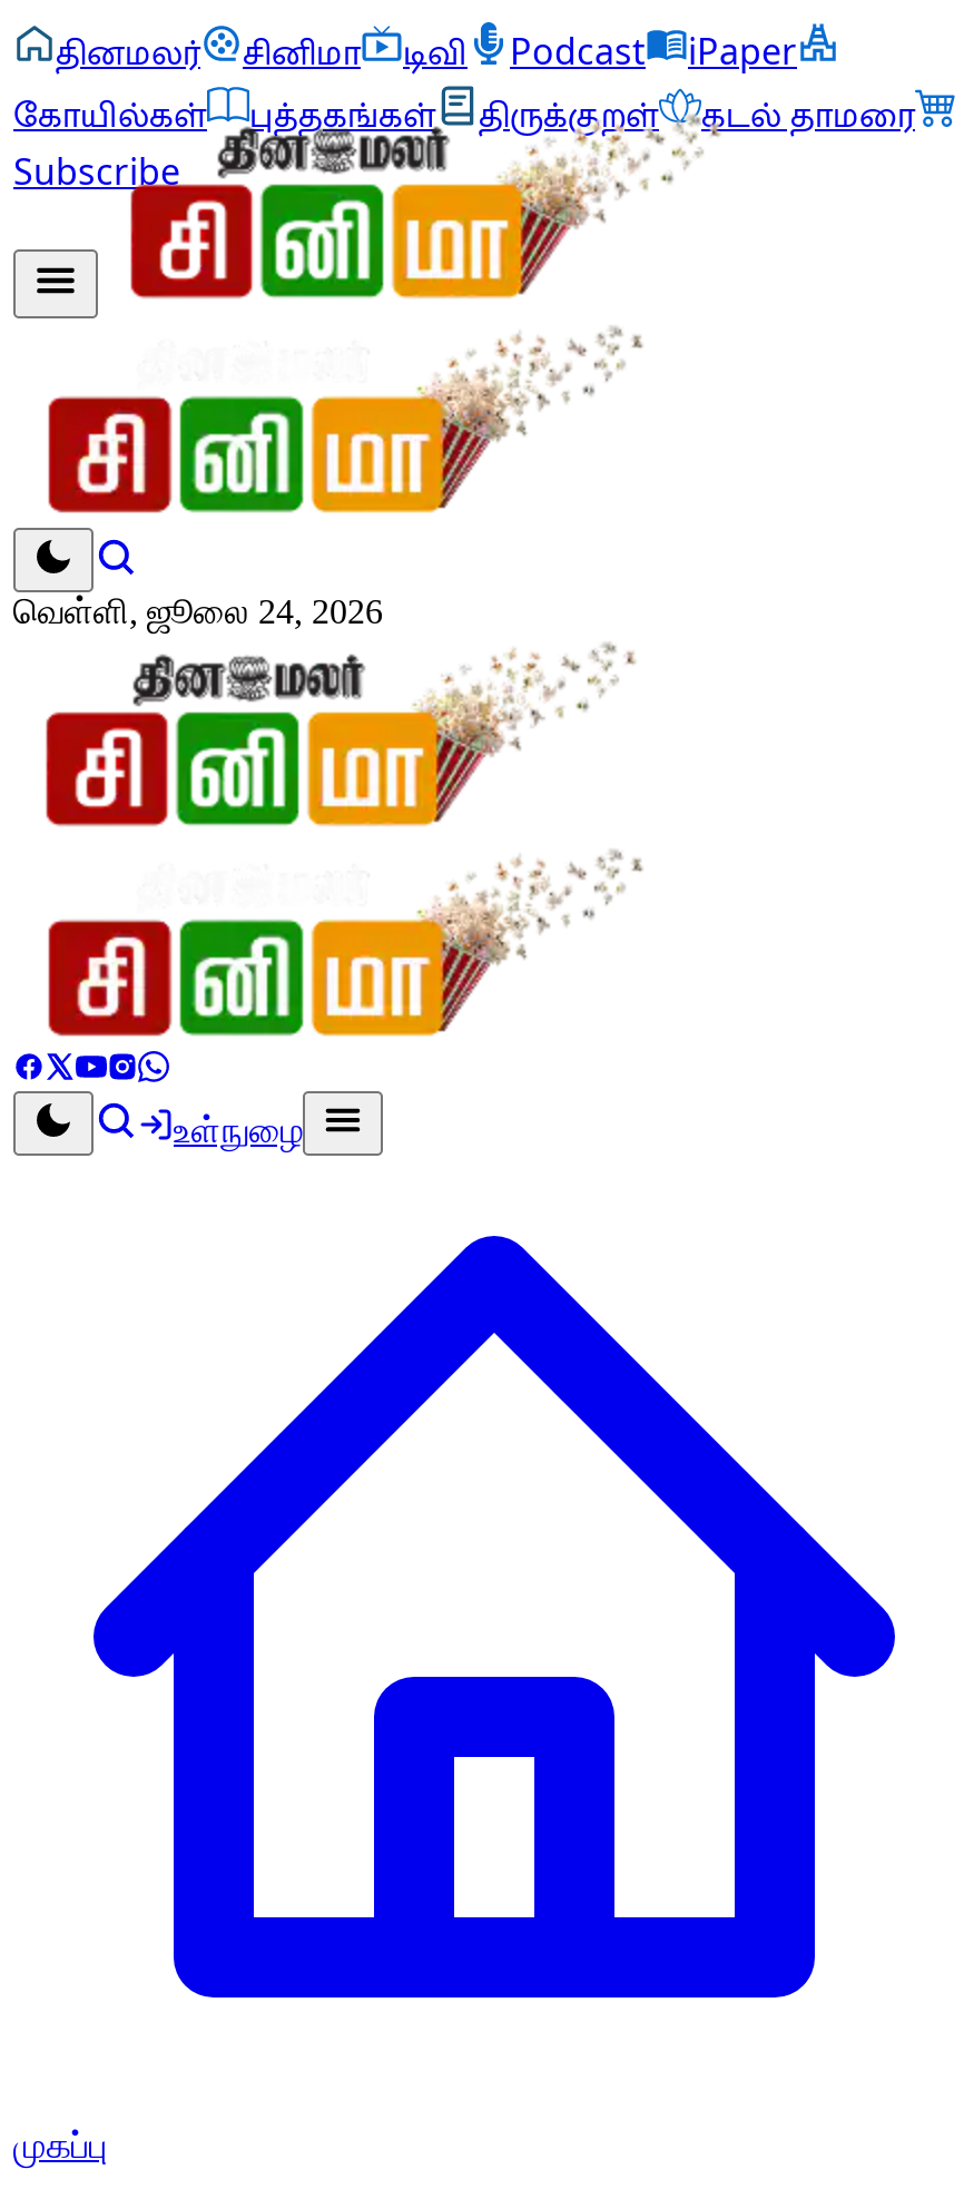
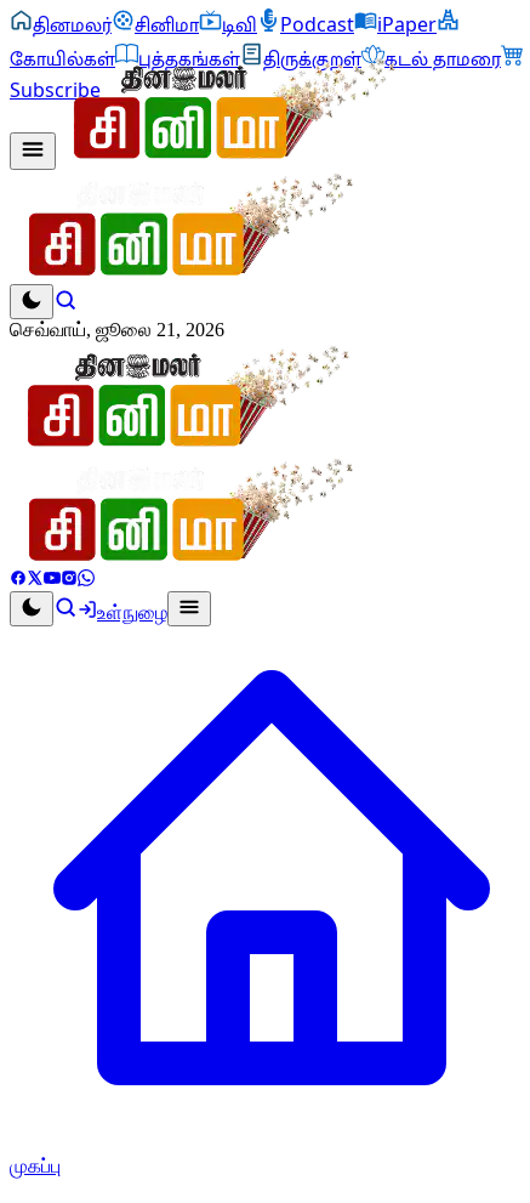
[13,592,383,630] வெள்ளி, ஜூலை 24, 2026 -> [10,319,224,340] செவ்வாய், ஜூலை 21, 2026

